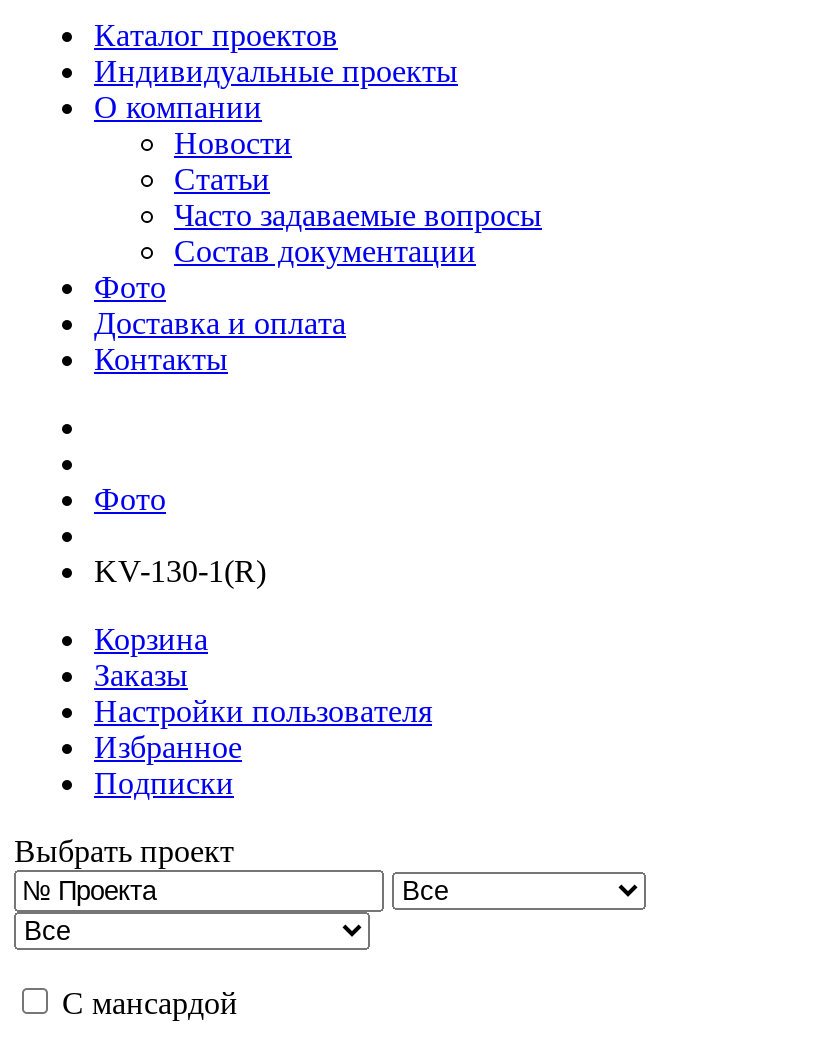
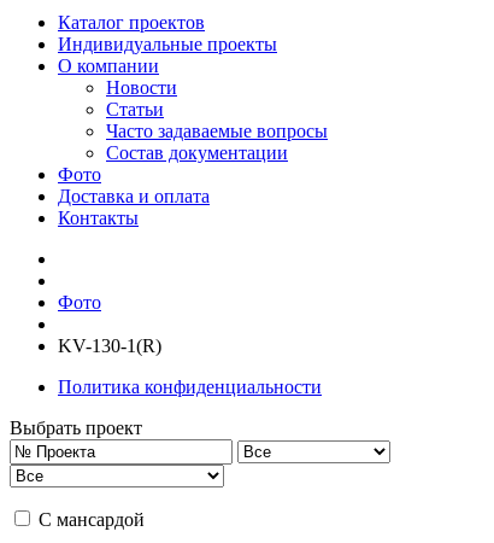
[94,622,432,800] Корзина | Заказы | Настройки пользователя | Избранное | Подписки -> [58,376,322,397] Политика конфиденциальности

